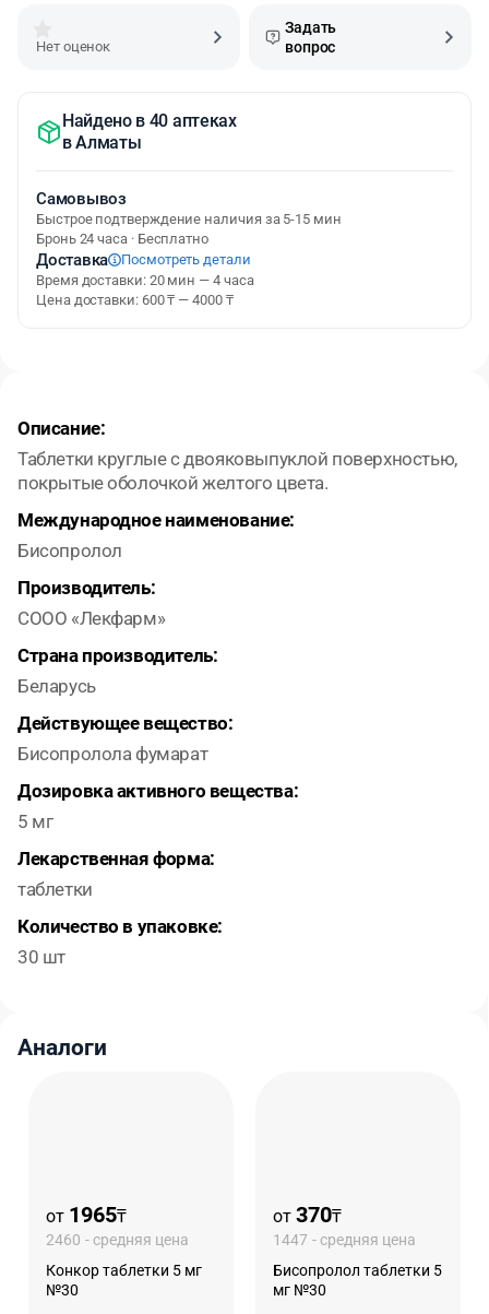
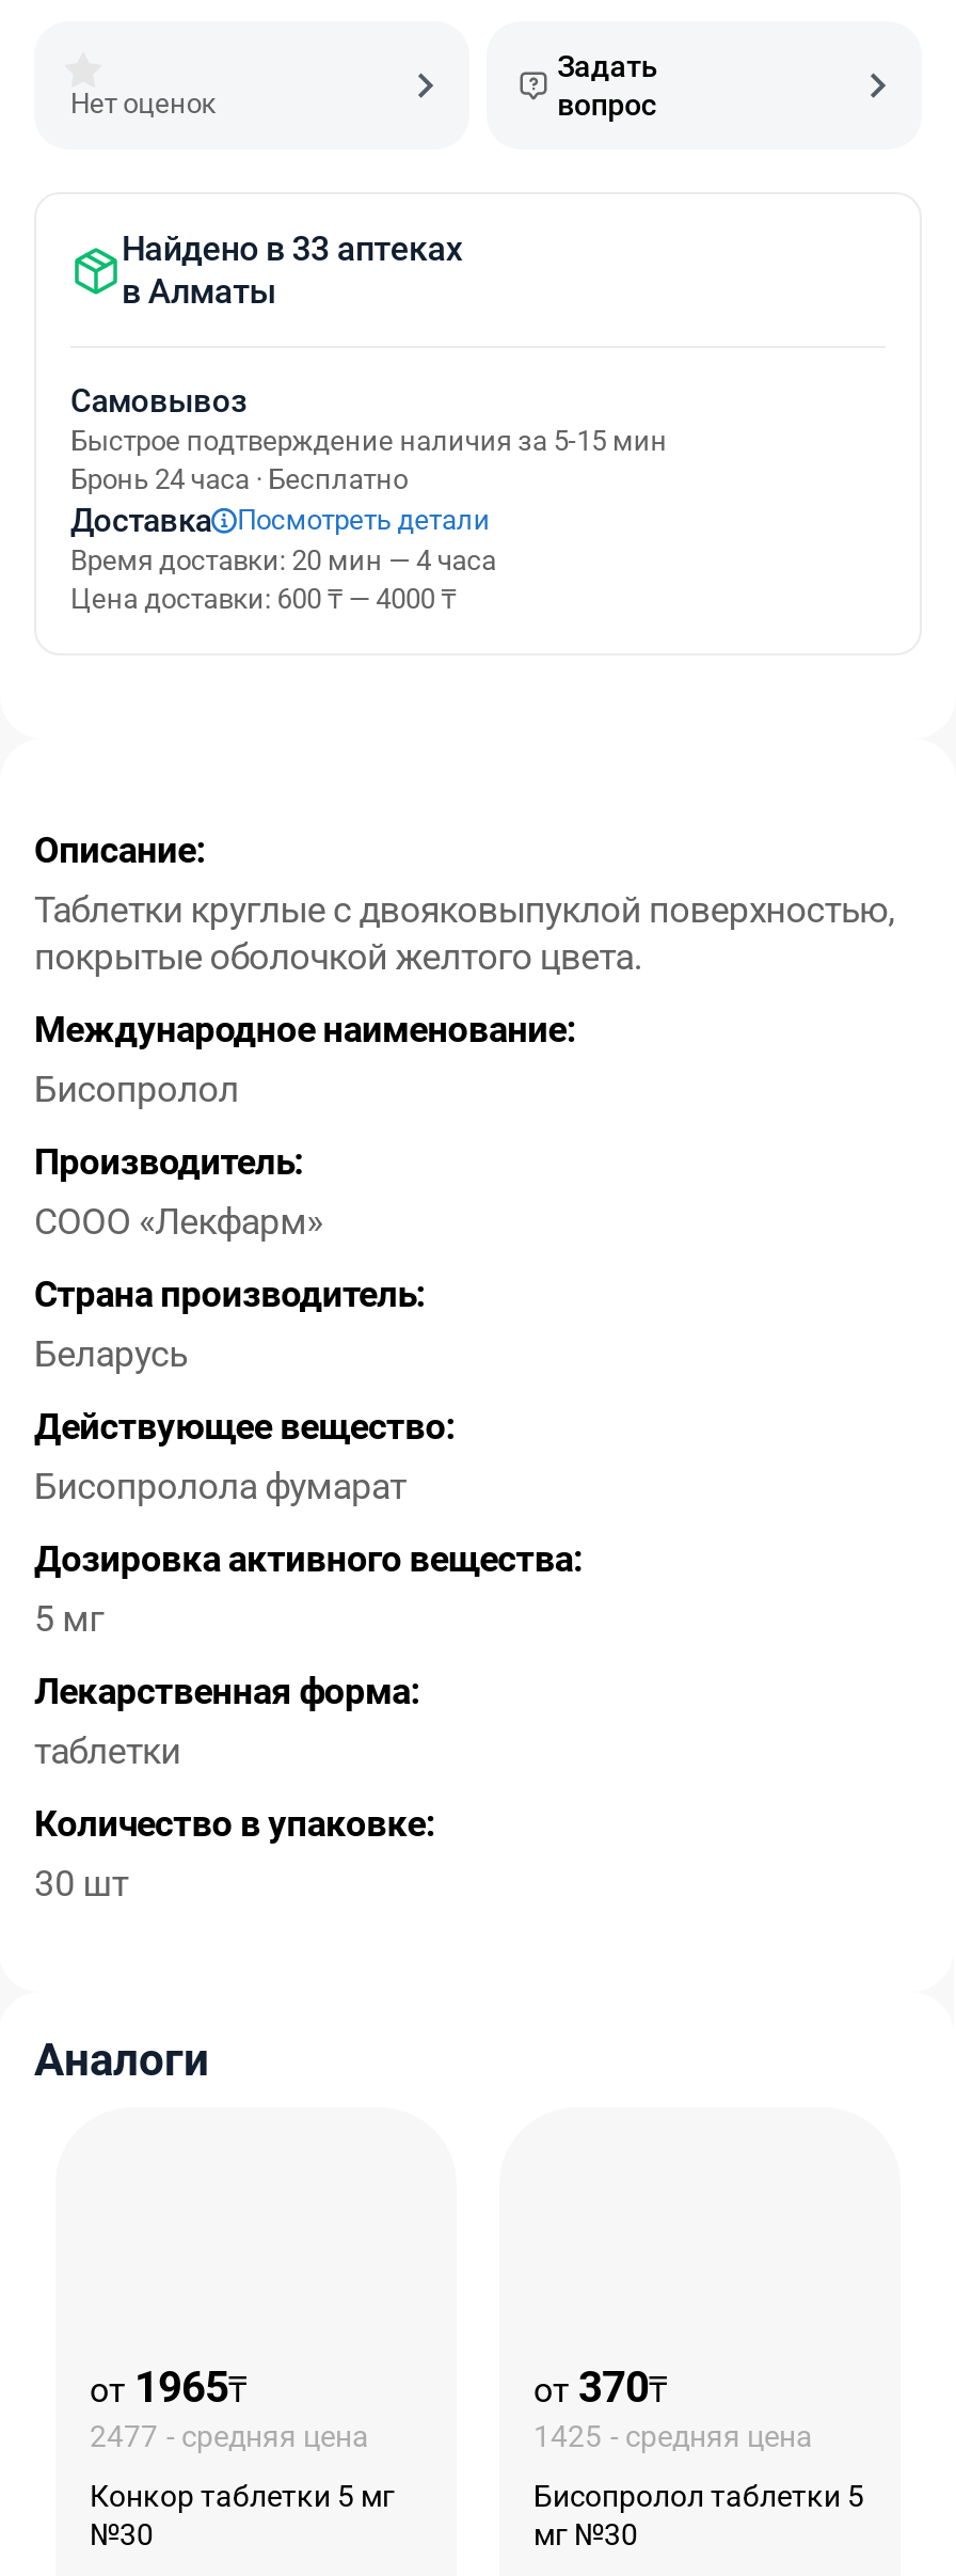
[62,110,236,131] Найдено в 40 аптеках -> [122,229,462,269] Найдено в 33 аптеках
[46,1231,189,1249] 2460 - средняя цена -> [90,2419,369,2453] 2477 - средняя цена
[273,1231,416,1249] 1447 - средняя цена -> [533,2419,813,2453] 1425 - средняя цена

